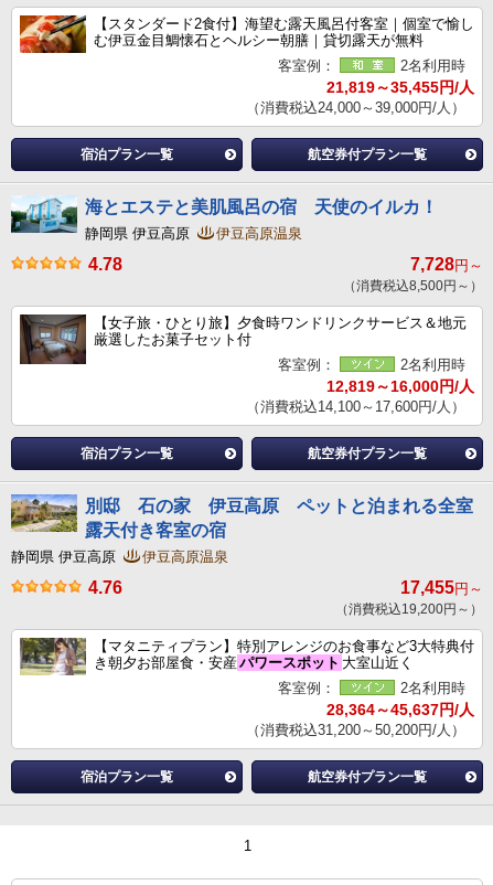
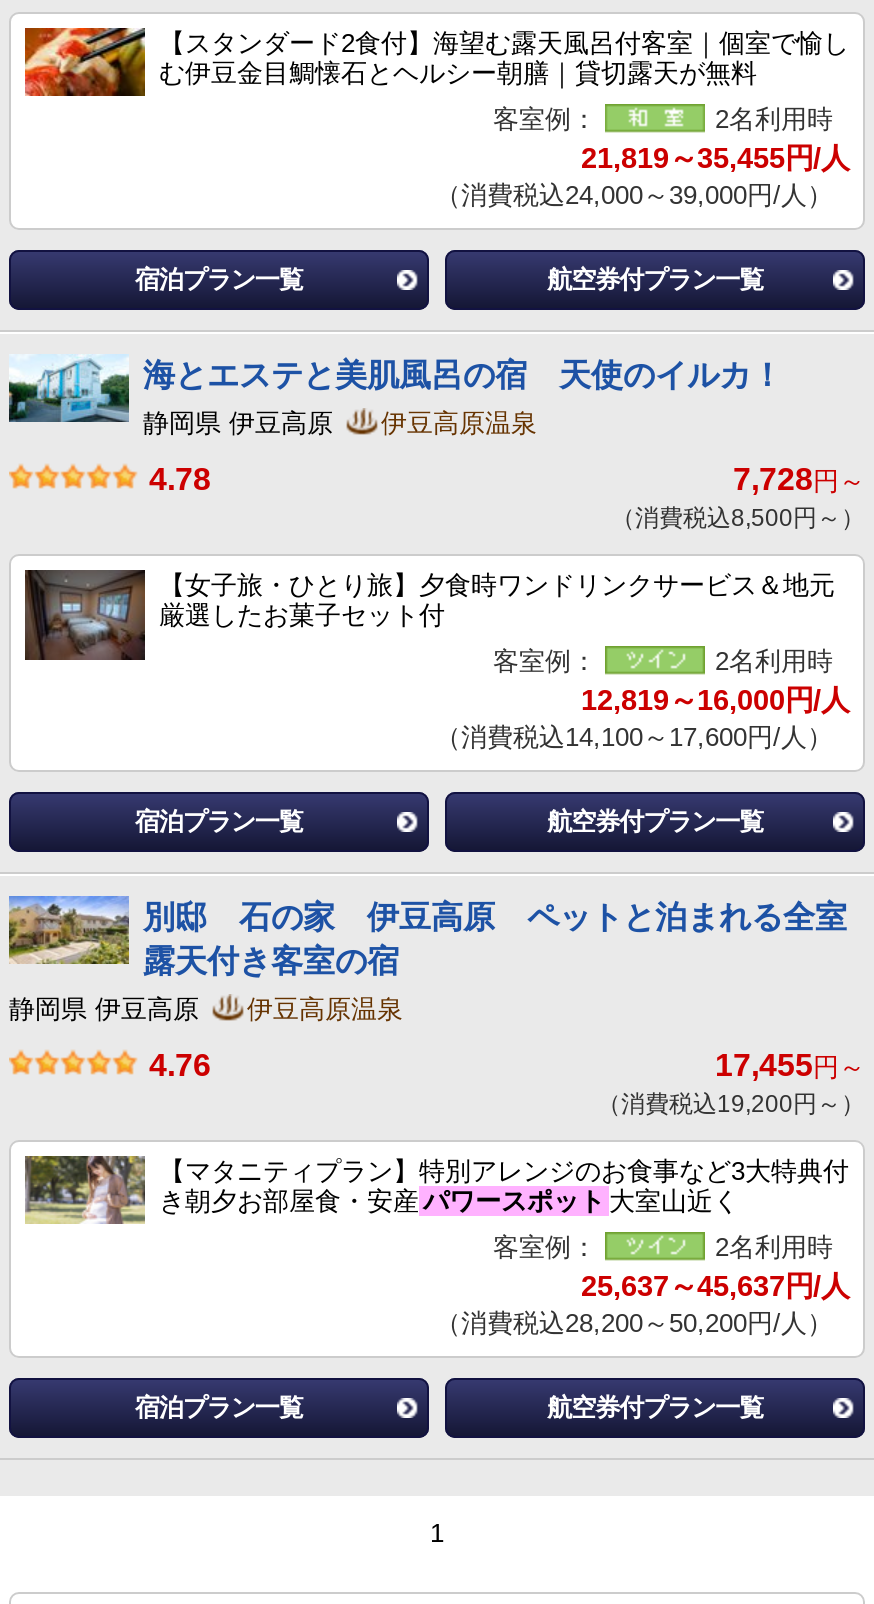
[326,701,474,718] 28,364～45,637円/人 -> [581,1270,849,1302] 25,637～45,637円/人
[246,722,465,738] （消費税込31,200～50,200円/人） -> [435,1308,833,1338] （消費税込28,200～50,200円/人）

